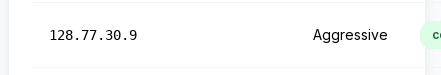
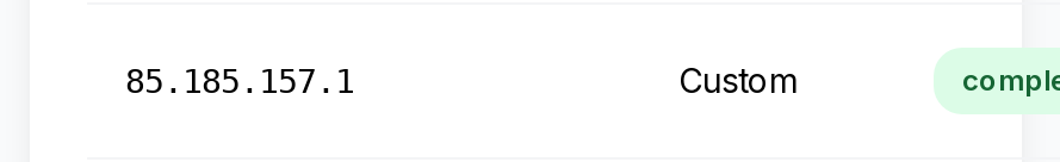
[49,26,388,43] 128.77.30.9 | Aggressive -> [125,60,795,100] 85.185.157.1 | Custom

